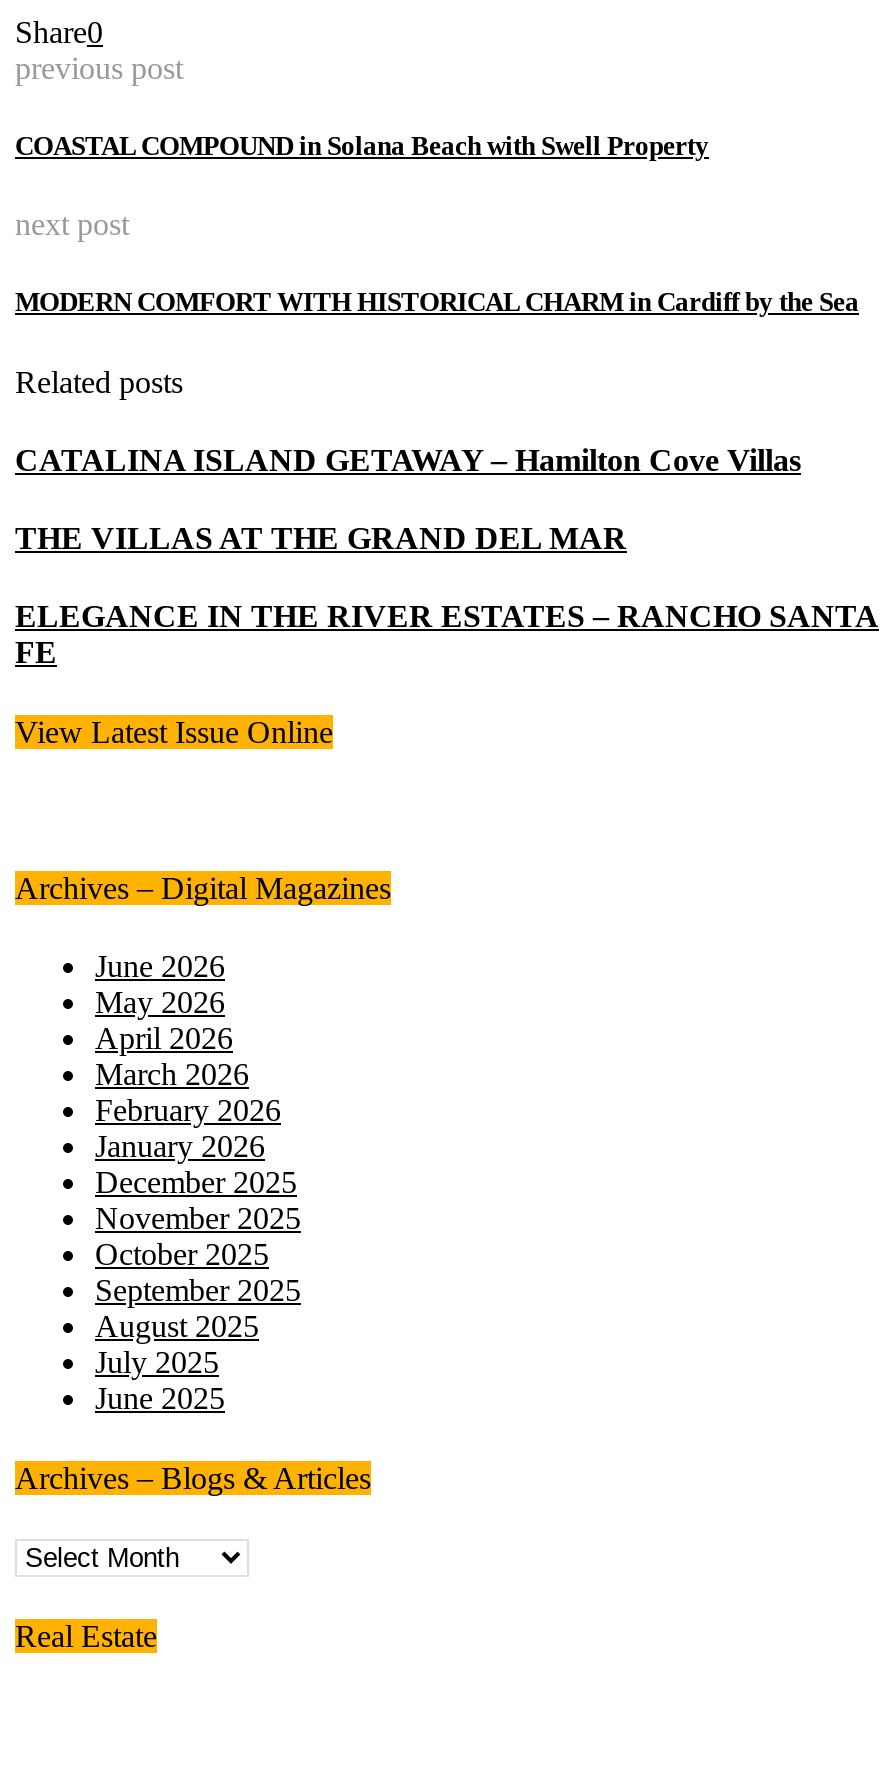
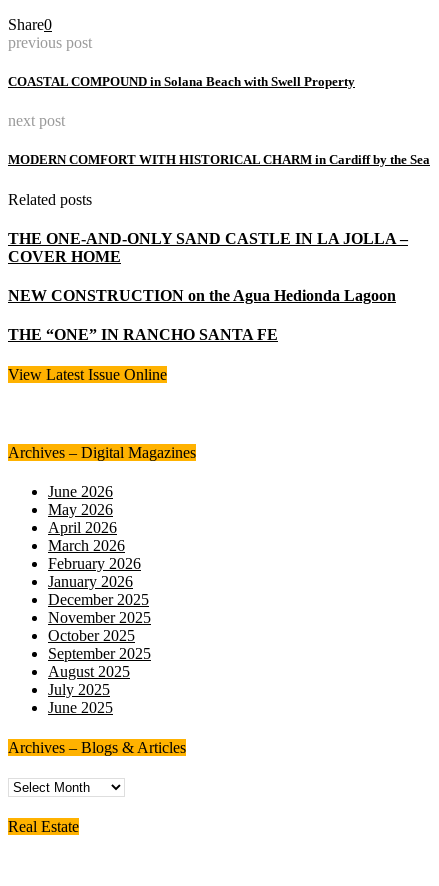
[15,443,801,477] CATALINA ISLAND GETAWAY – Hamilton Cove Villas -> [8,230,408,265] THE ONE-AND-ONLY SAND CASTLE IN LA JOLLA – | COVER HOME
[15,521,627,555] THE VILLAS AT THE GRAND DEL MAR -> [8,287,396,304] NEW CONSTRUCTION on the Agua Hedionda Lagoon
[15,600,879,670] ELEGANCE IN THE RIVER ESTATES – RANCHO SANTA | FE -> [8,326,278,343] THE “ONE” IN RANCHO SANTA FE

